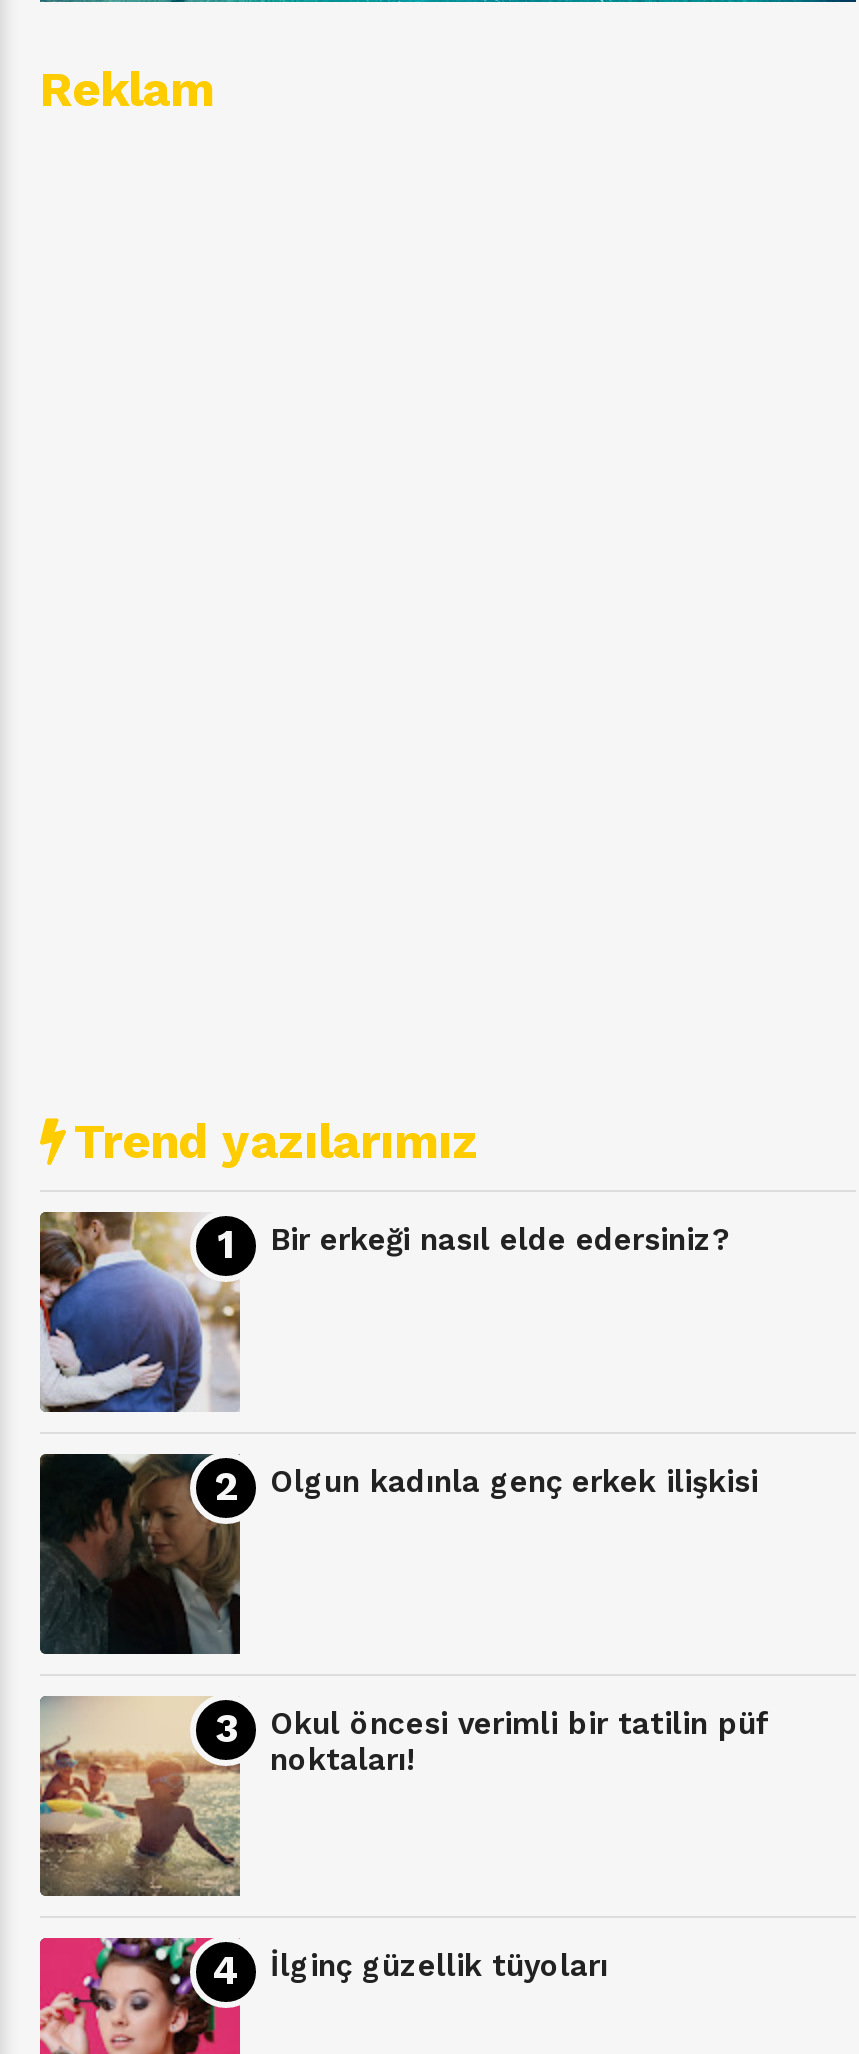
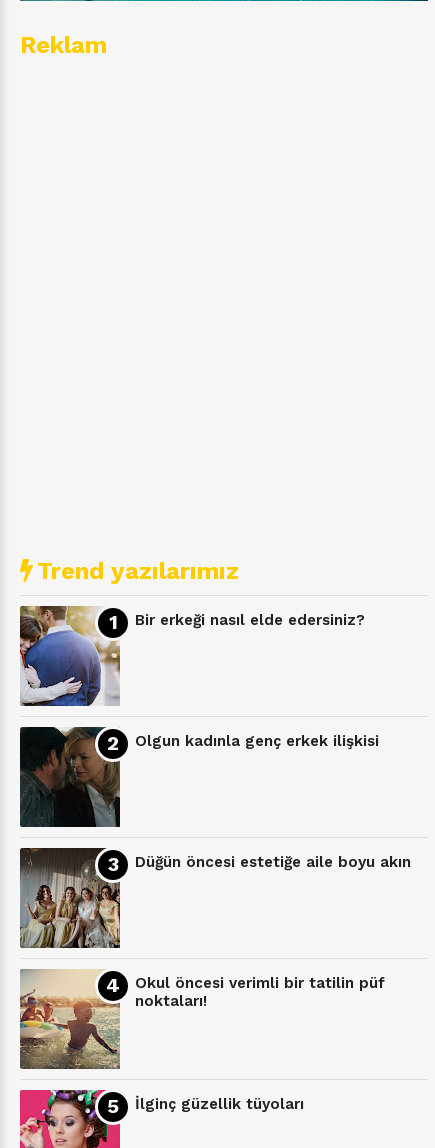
none -> [20,847,411,948] [image] | Düğün öncesi estetiğe aile boyu akın

